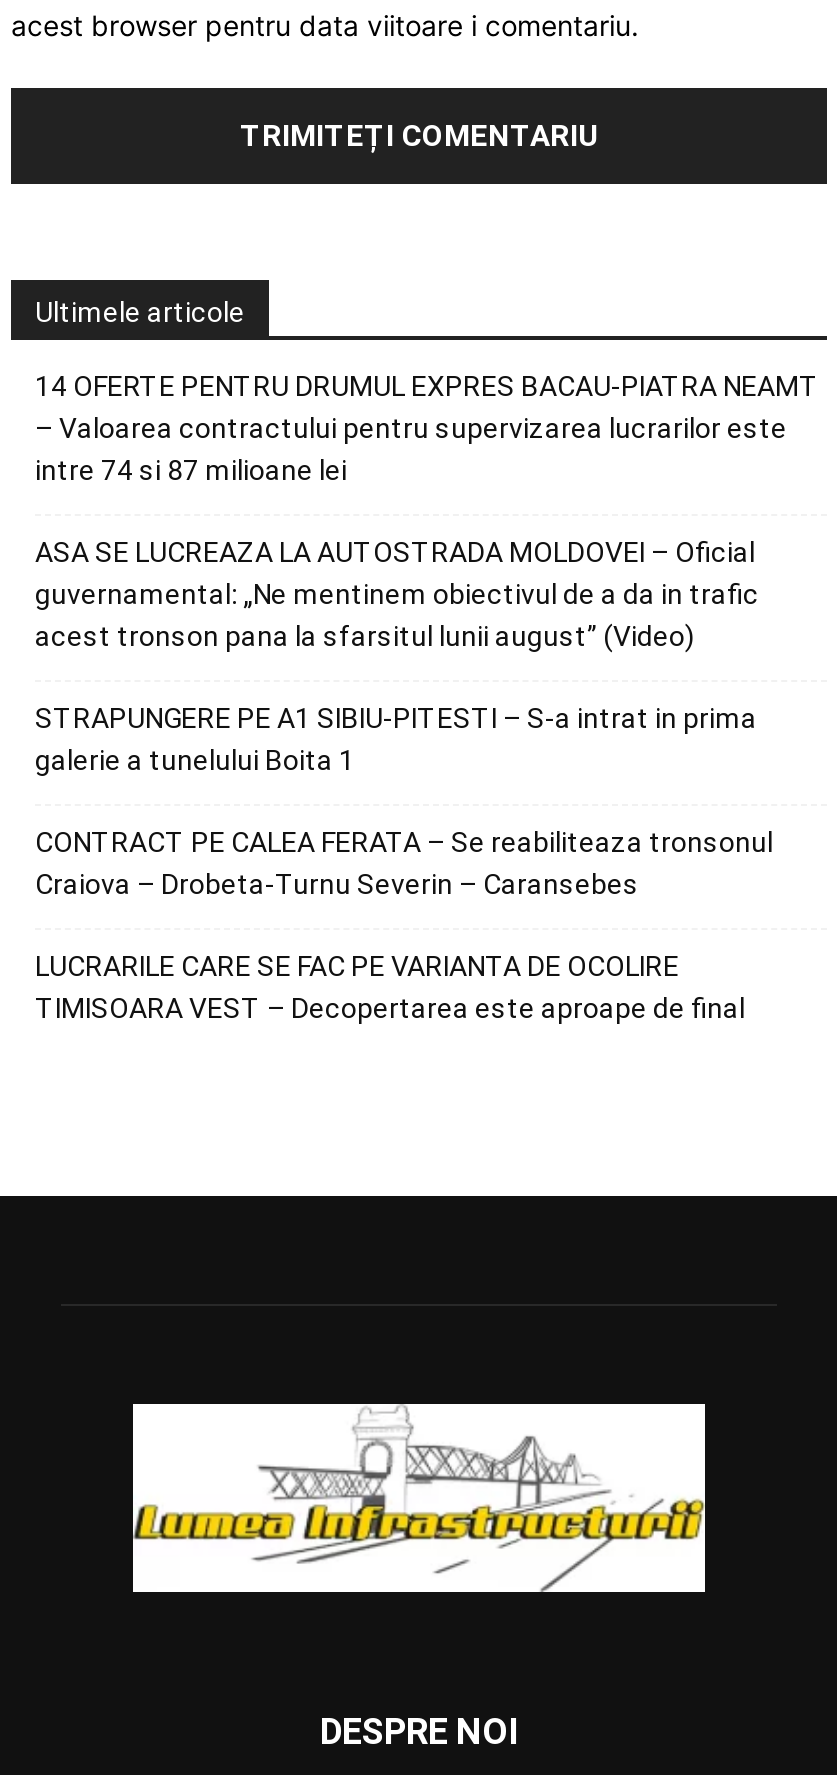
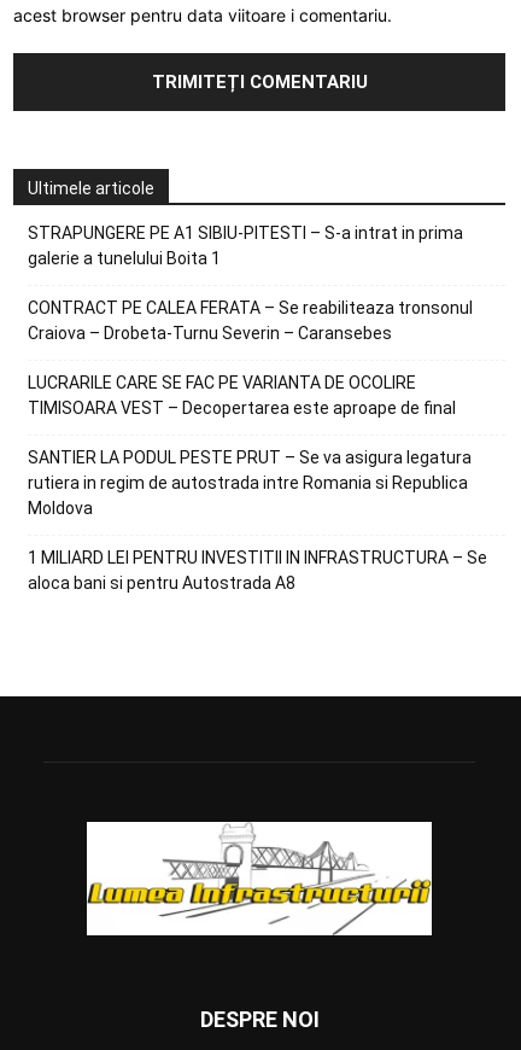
[35,370,819,652] 14 OFERTE PENTRU DRUMUL EXPRES BACAU-PIATRA NEAMT | – Valoarea contractului pentru supervizarea lucrarilor este | intre 74 si 87 milioane lei | ASA SE LUCREAZA LA AUTOSTRADA MOLDOVEI – Oficial | guvernamental: „Ne mentinem obiectivul de a da in trafic | acest tronson pana la sfarsitul lunii august” (Video) -> none
moved [35,702,773,1024] -> [28,224,473,418]: STRAPUNGERE PE A1 SIBIU-PITESTI – S-a intrat in prima | galerie a tunelului Boita 1 | CONTRACT PE CALEA FERATA – Se reabiliteaza tronsonul | Craiova – Drobeta-Turnu Severin – Caransebes | LUCRARILE CARE SE FAC PE VARIANTA DE OCOLIRE | TIMISOARA VEST – Decopertarea este aproape de final
none -> [28,448,487,593] SANTIER LA PODUL PESTE PRUT – Se va asigura legatura | rutiera in regim de autostrada intre Romania si Republica | Moldova | 1 MILIARD LEI PENTRU INVESTITII IN INFRASTRUCTURA – Se | aloca bani si pentru Autostrada A8

